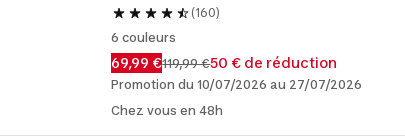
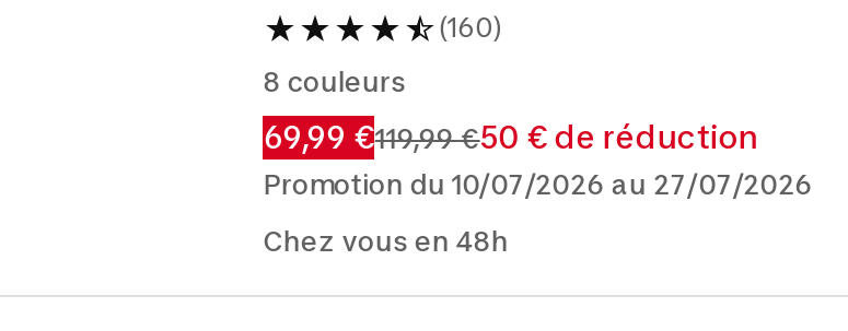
[111,30,176,45] 6 couleurs -> [263,66,406,98] 8 couleurs

